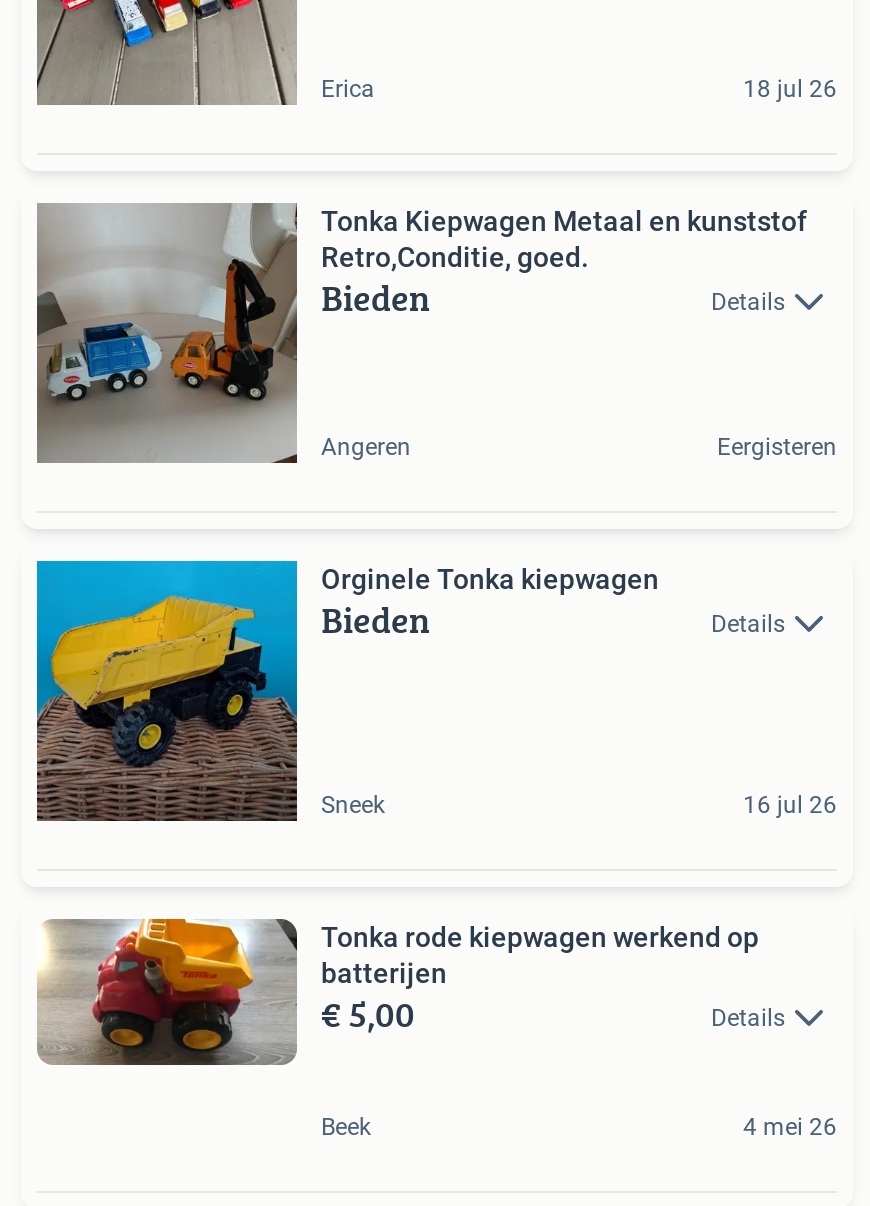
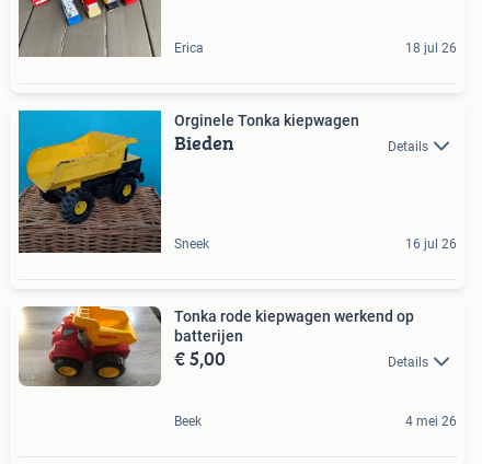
[39,202,807,458] [image] | Tonka Kiepwagen Metaal en kunststof | Retro,Conditie, goed. | Bieden | Details -> none
[321,433,837,461] Angeren | Eergisteren -> none

